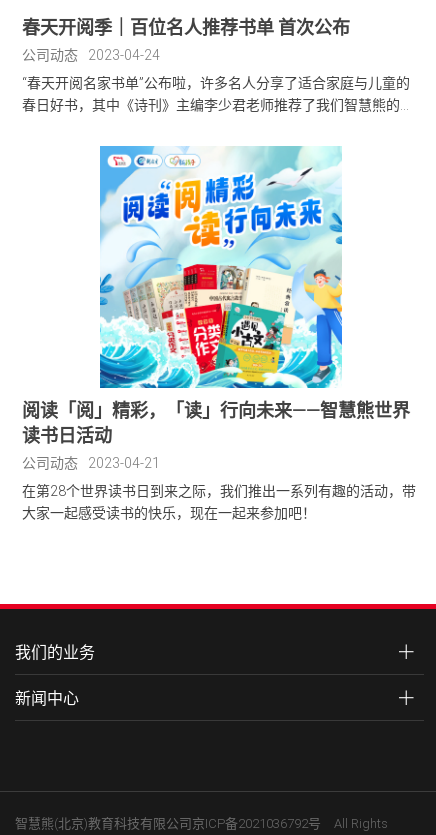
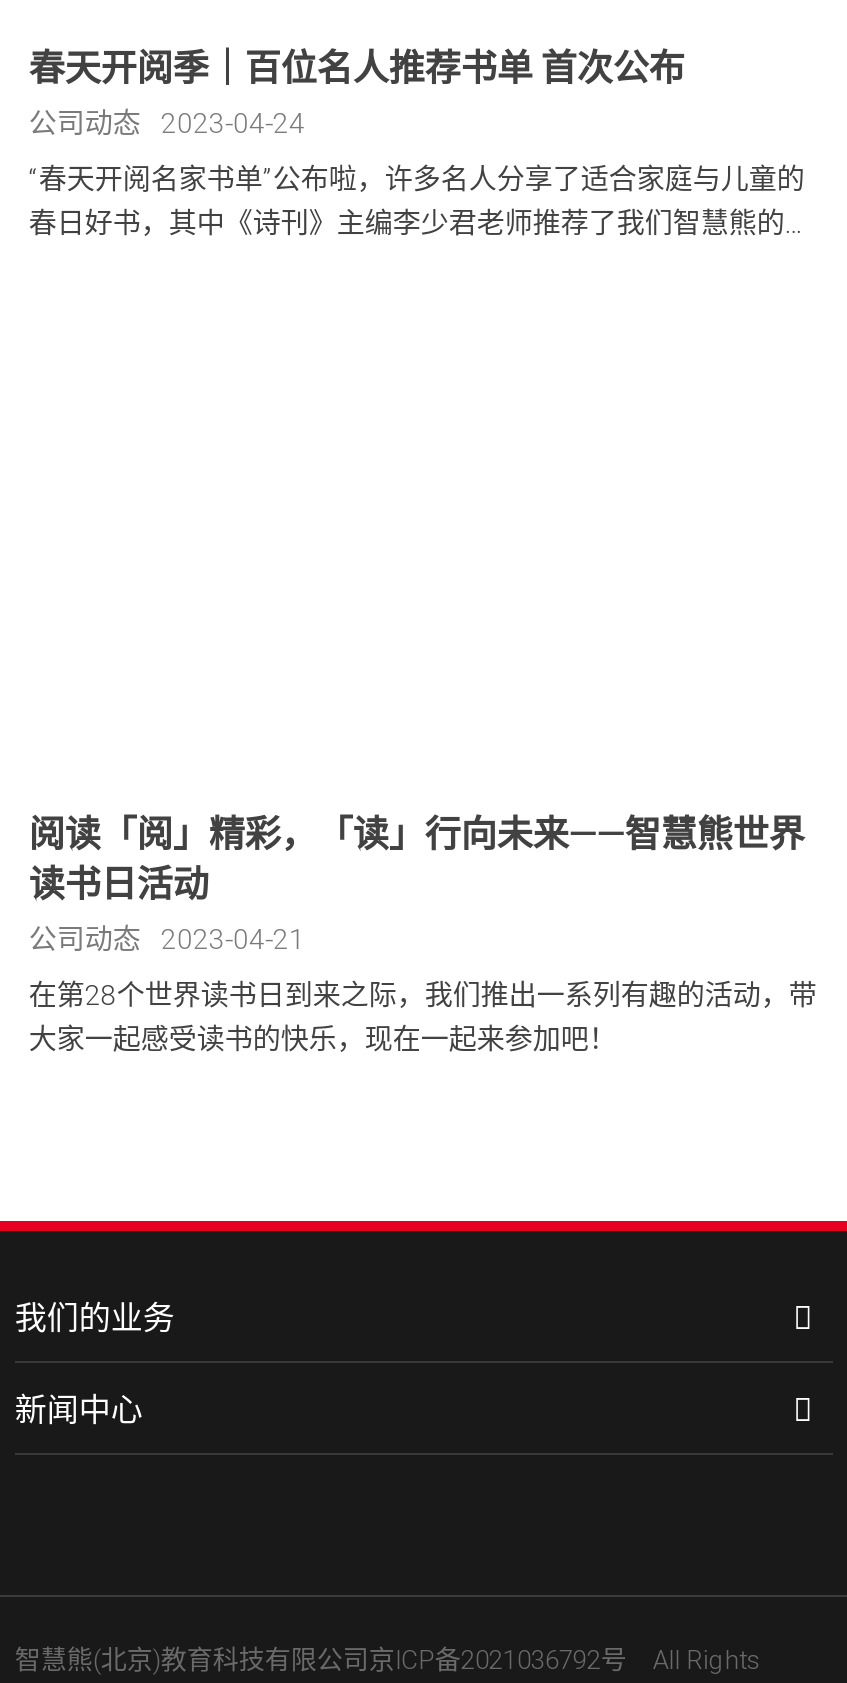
[99,145,343,389] [image] -> none

